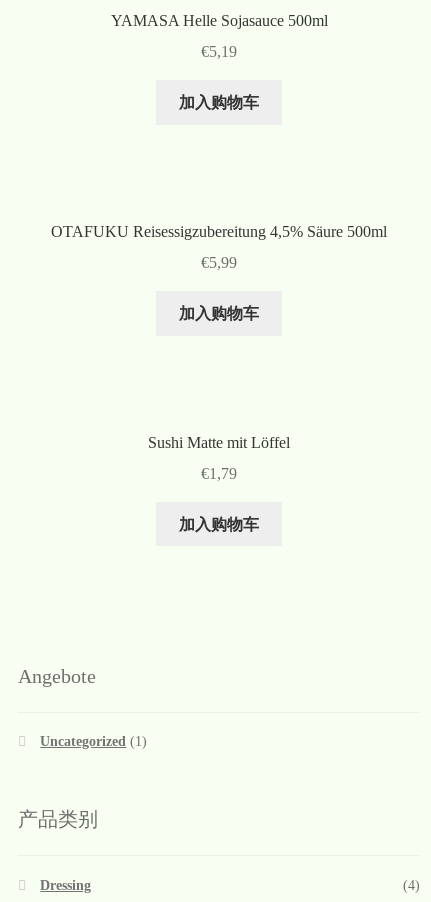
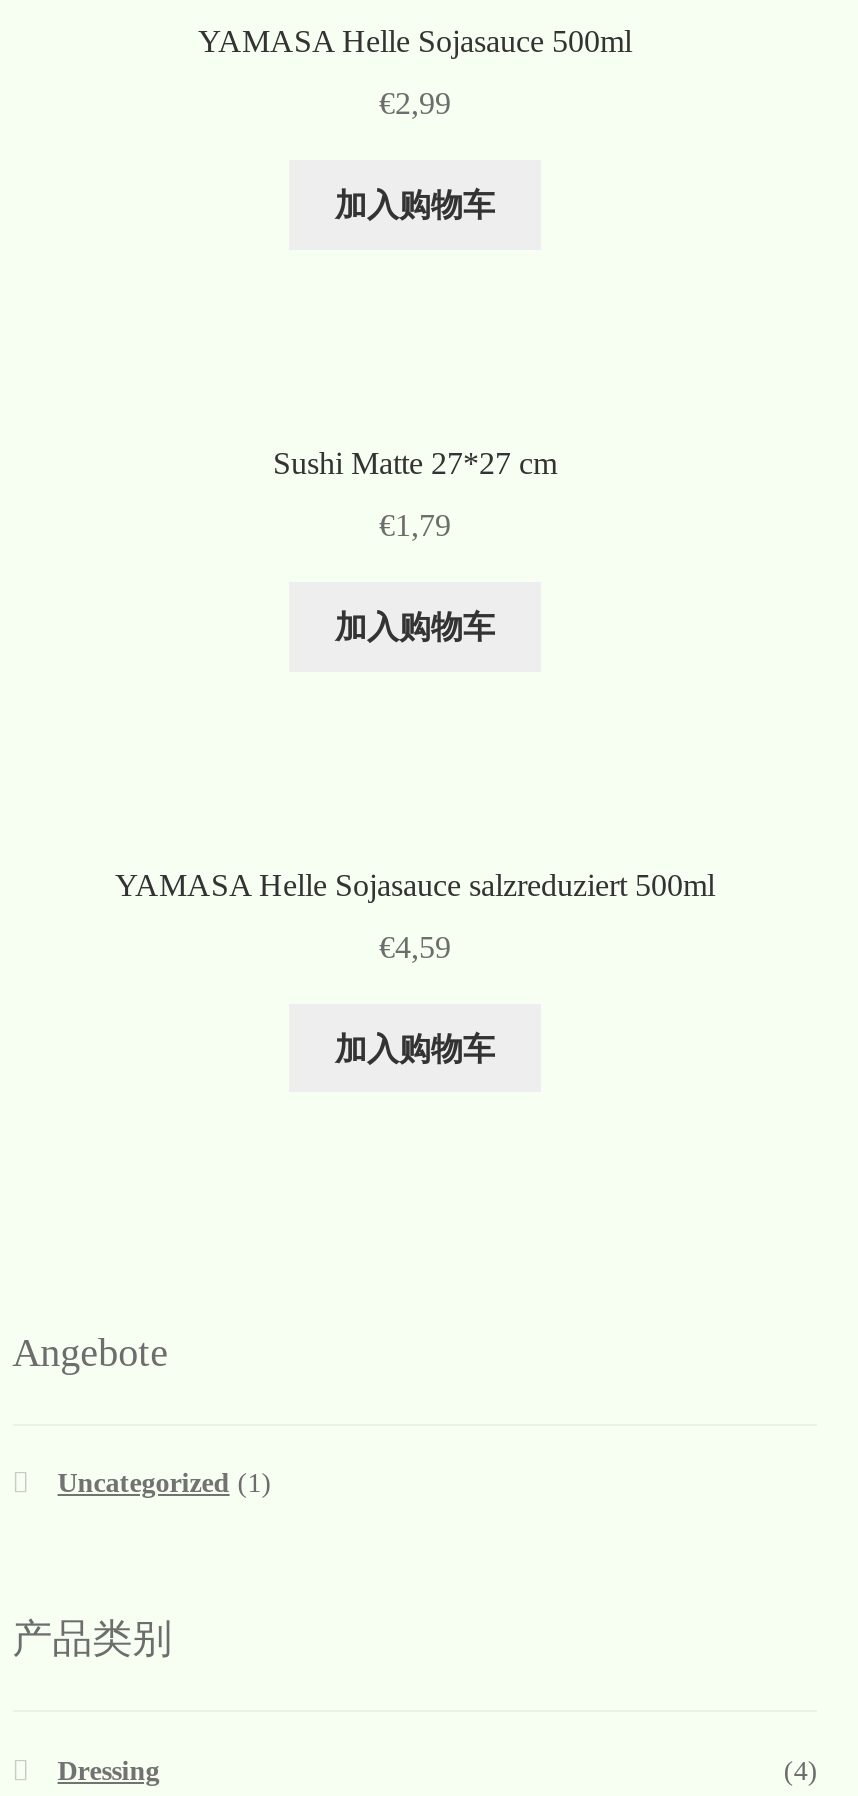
[201,43,237,60] €5,19 -> [379,86,451,120] €2,99
[51,223,387,240] OTAFUKU Reisessigzubereitung 4,5% Säure 500ml -> [273,446,557,480] Sushi Matte 27*27 cm
[201,254,237,271] €5,99 -> [379,508,451,542] €1,79
[148,434,290,451] Sushi Matte mit Löffel -> [115,868,715,902] YAMASA Helle Sojasauce salzreduziert 500ml
[201,465,237,482] €1,79 -> [379,929,451,963] €4,59

